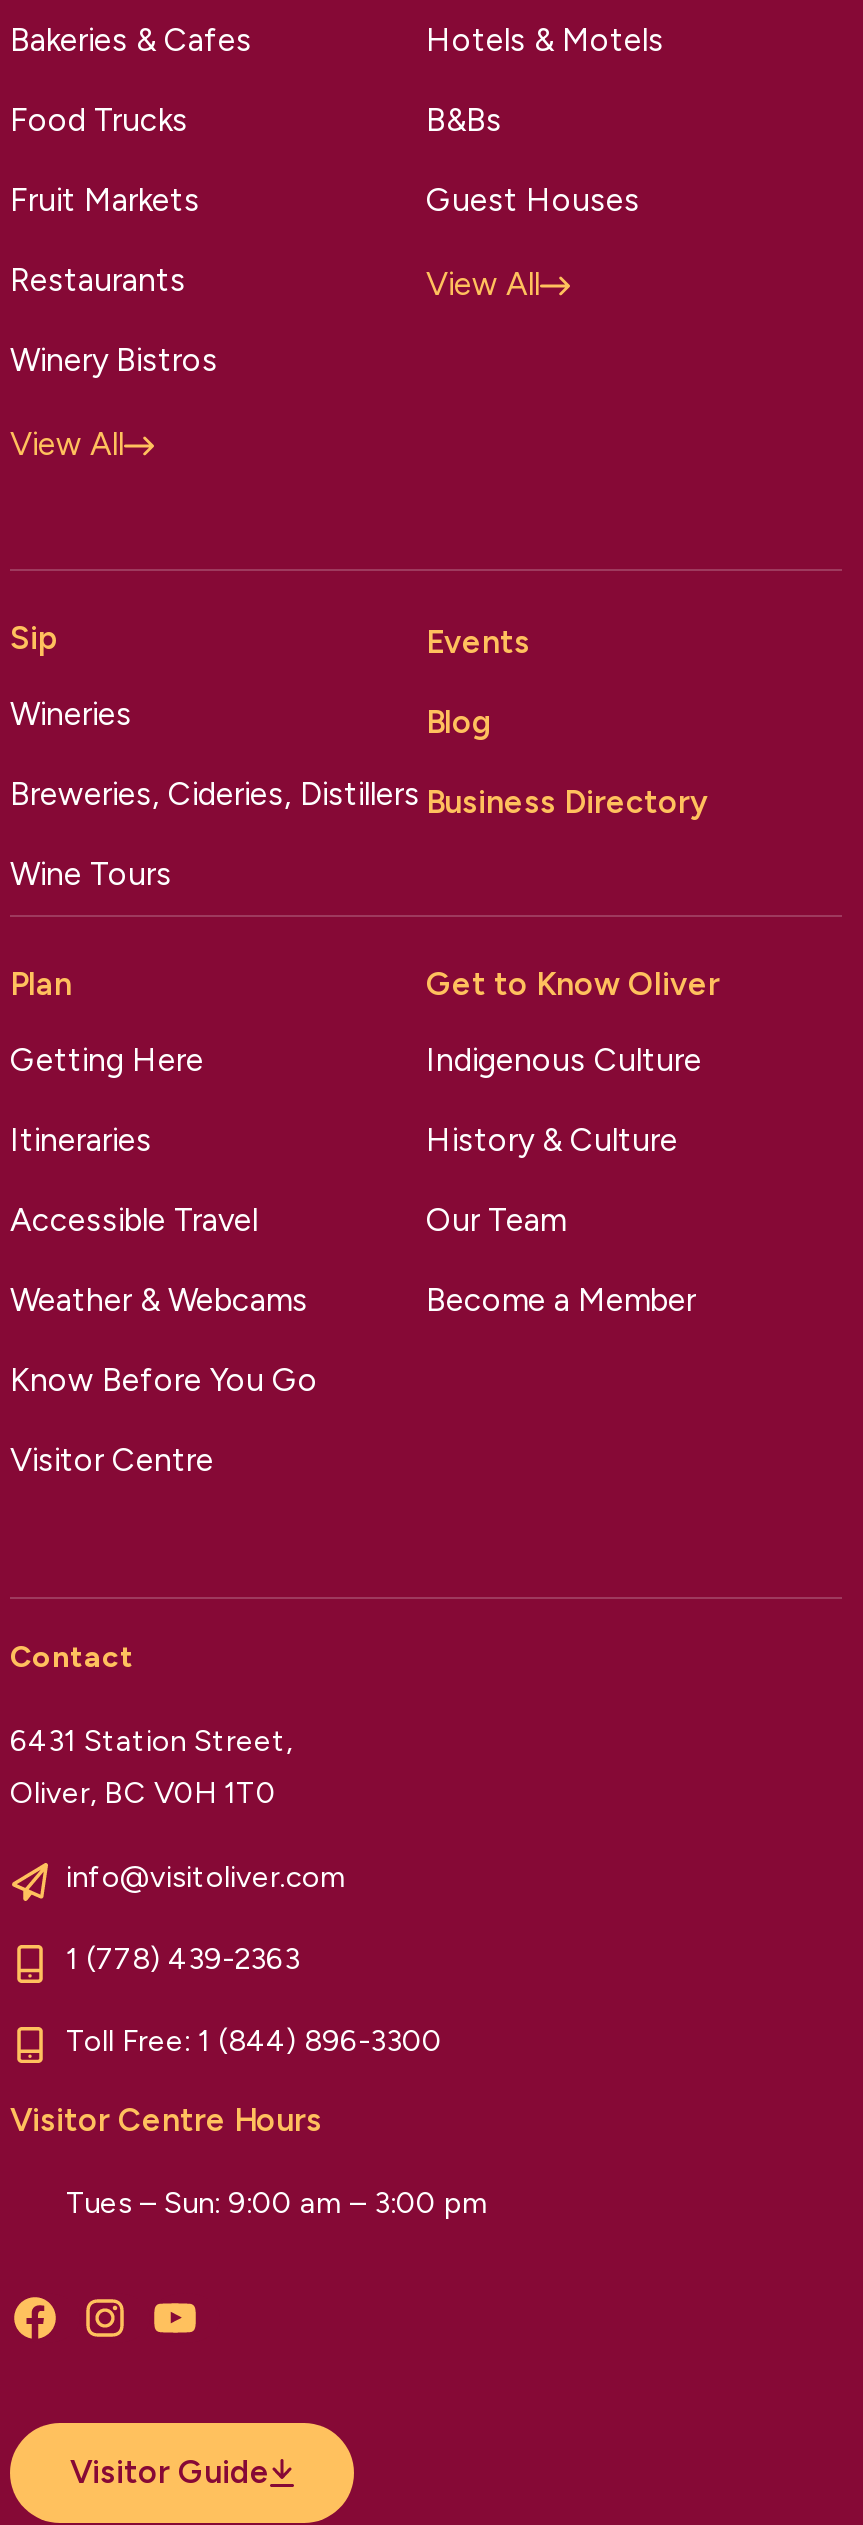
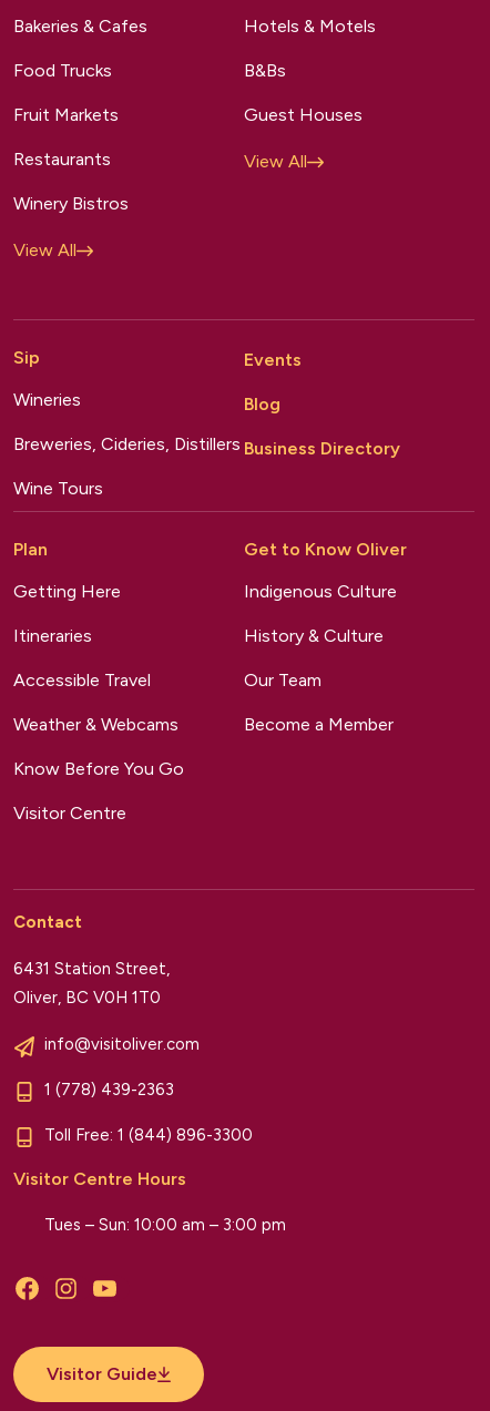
[66,2185,488,2221] Tues – Sun: 9:00 am – 3:00 pm -> [44,1215,286,1235] Tues – Sun: 10:00 am – 3:00 pm

